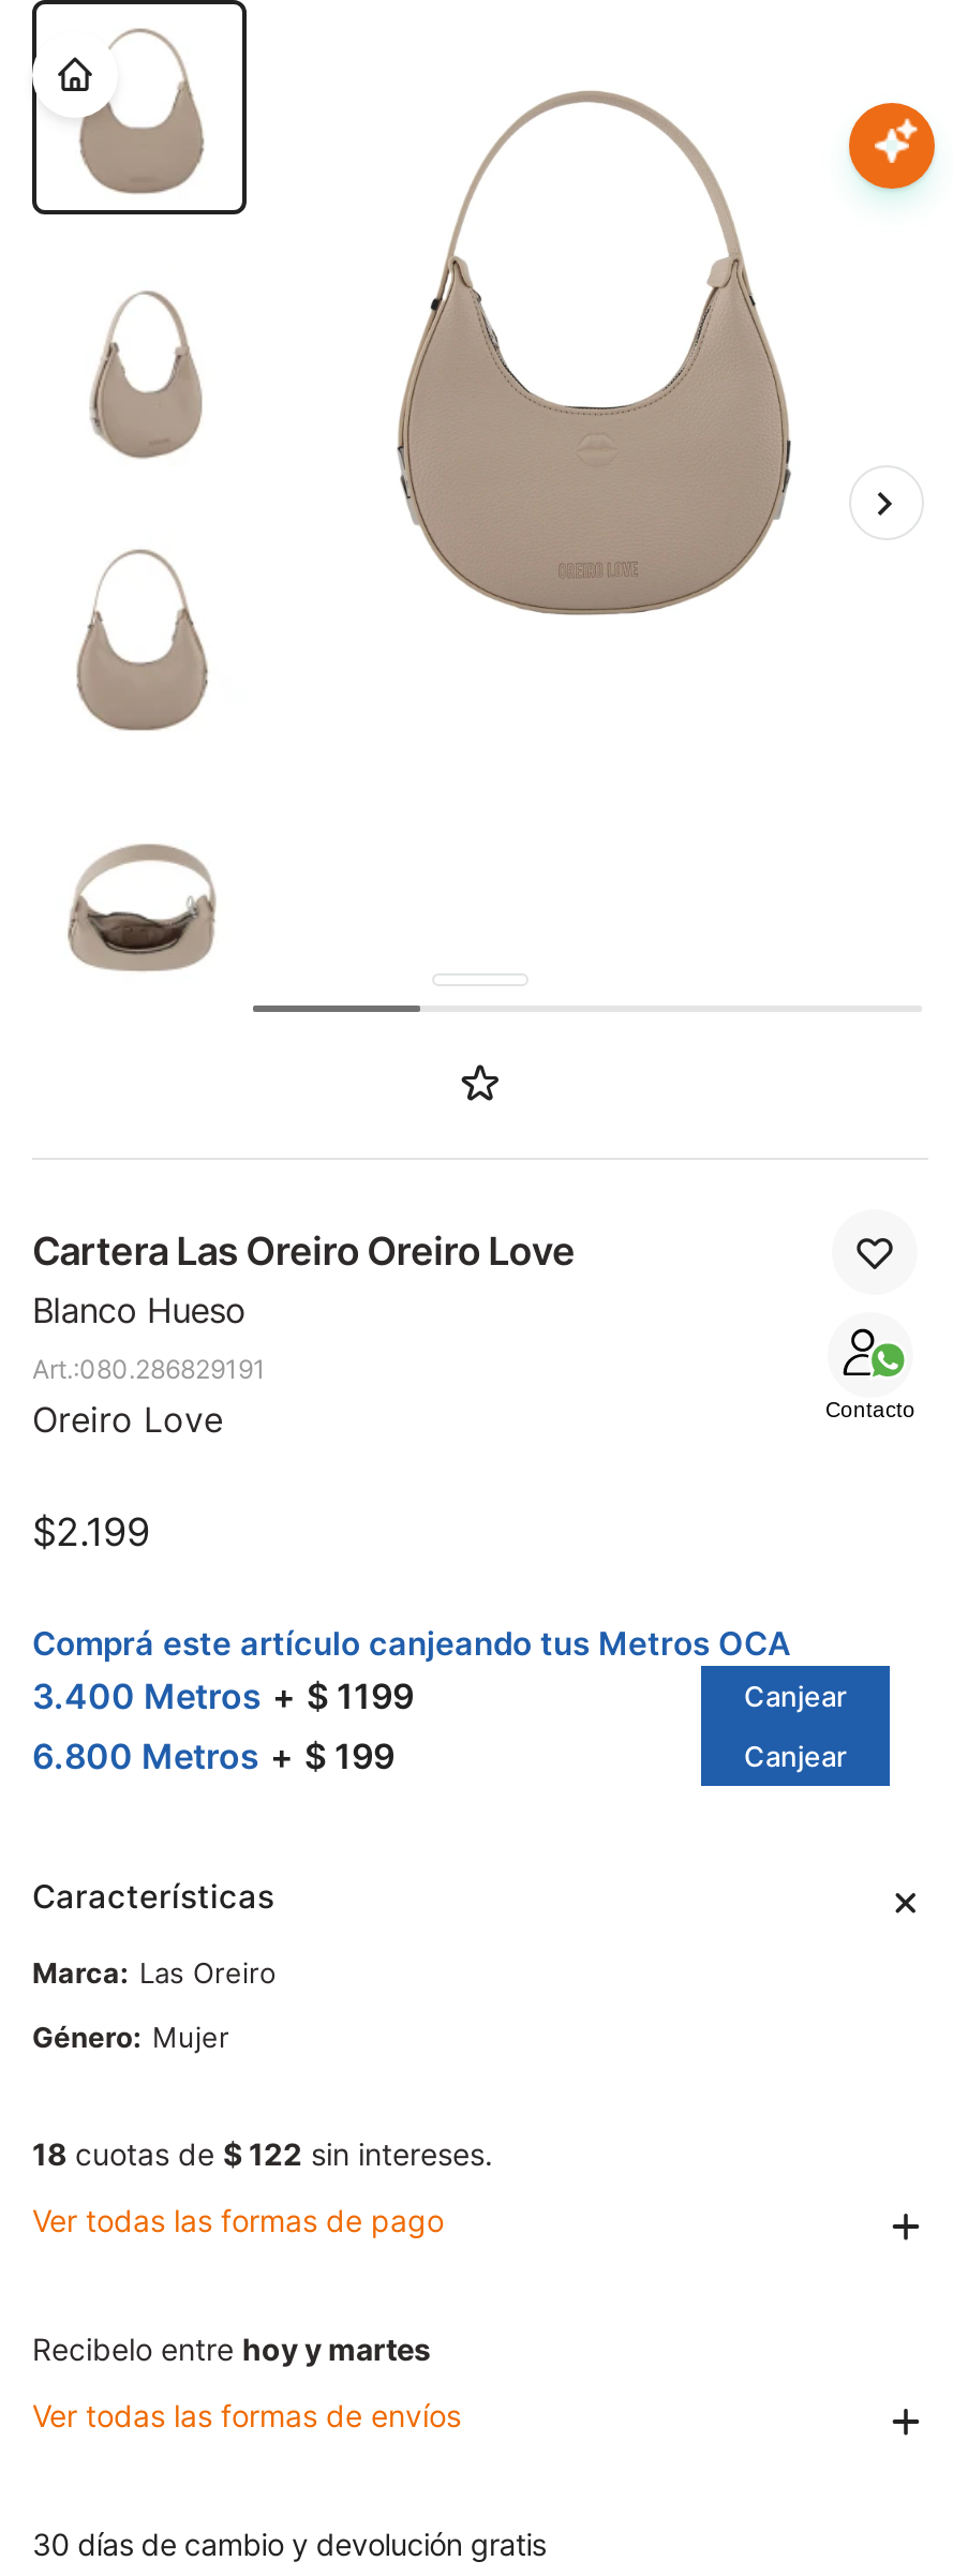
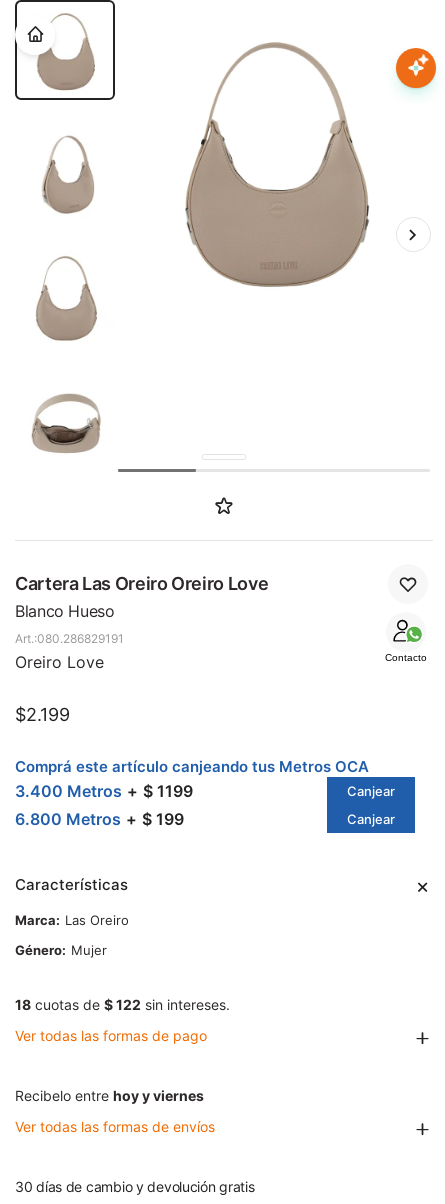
[32,2331,431,2367] Recibelo entre hoy y martes -> [15,1087,204,1104] Recibelo entre hoy y viernes

